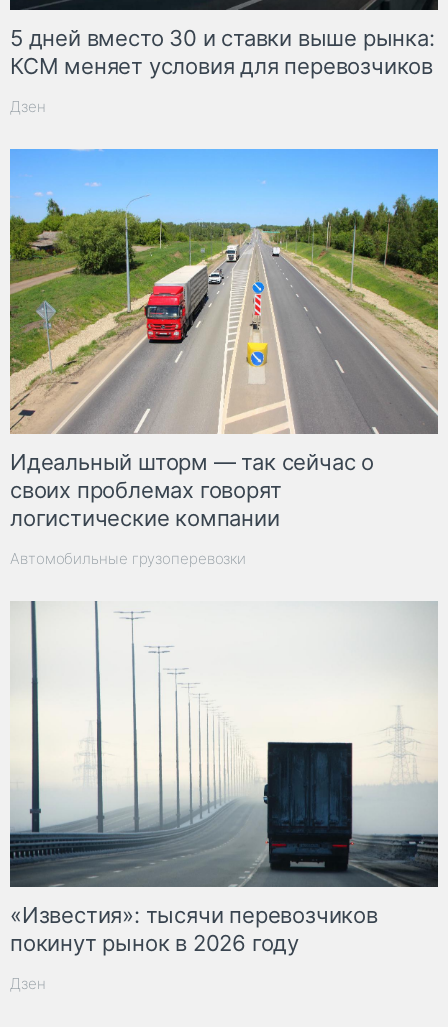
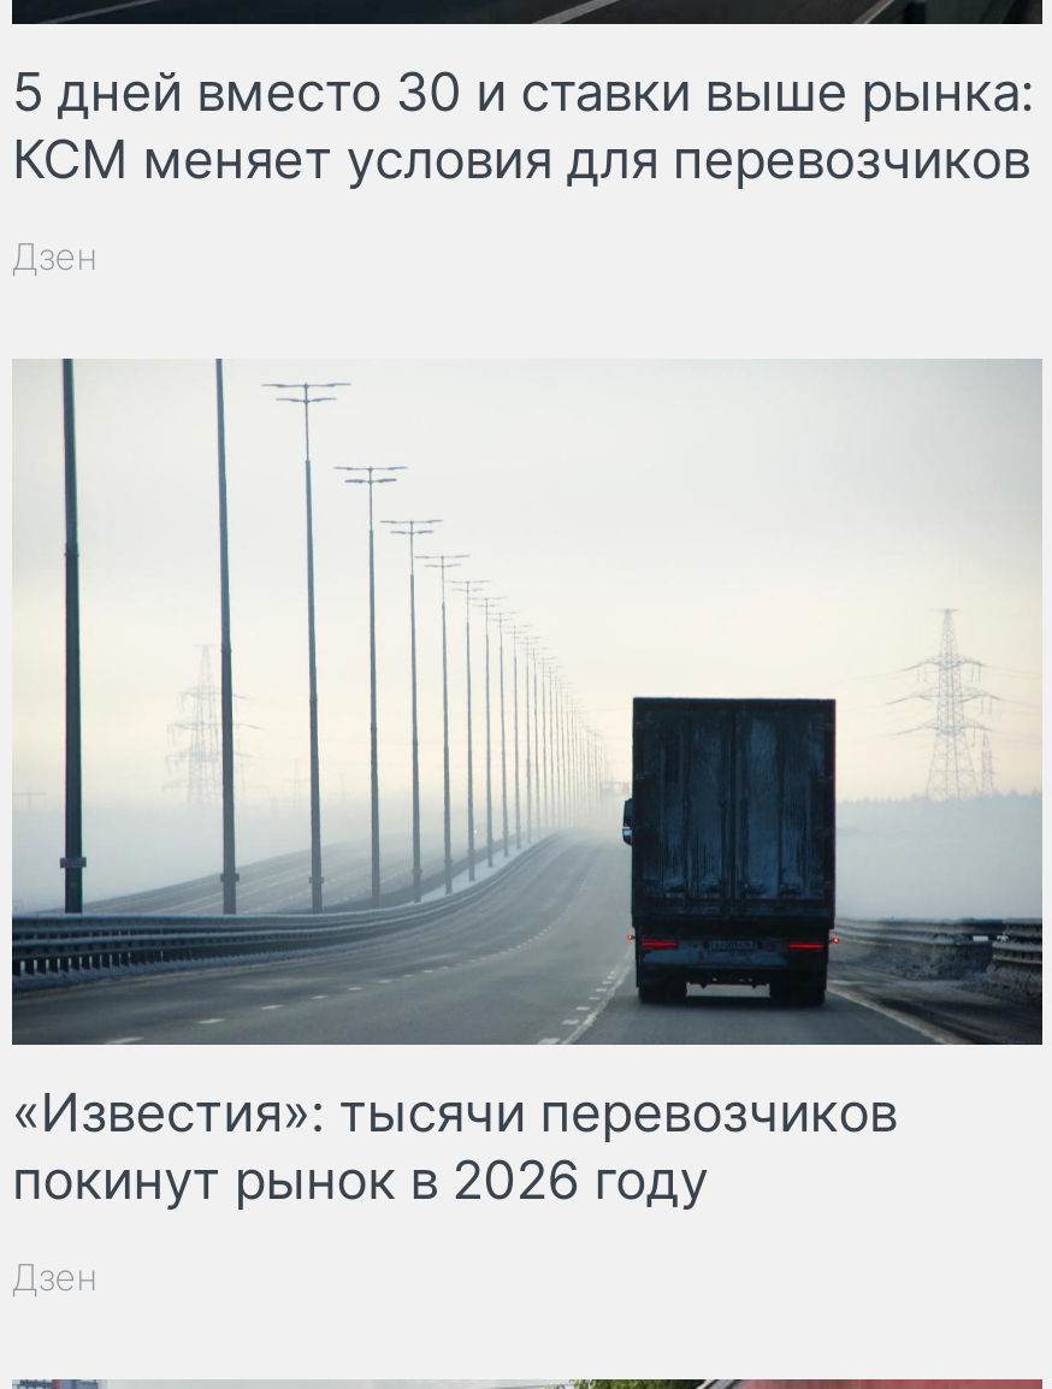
[9,148,439,568] [image] | Идеальный шторм — так сейчас о | своих проблемах говорят | логистические компании | Автомобильные грузоперевозки -> none

